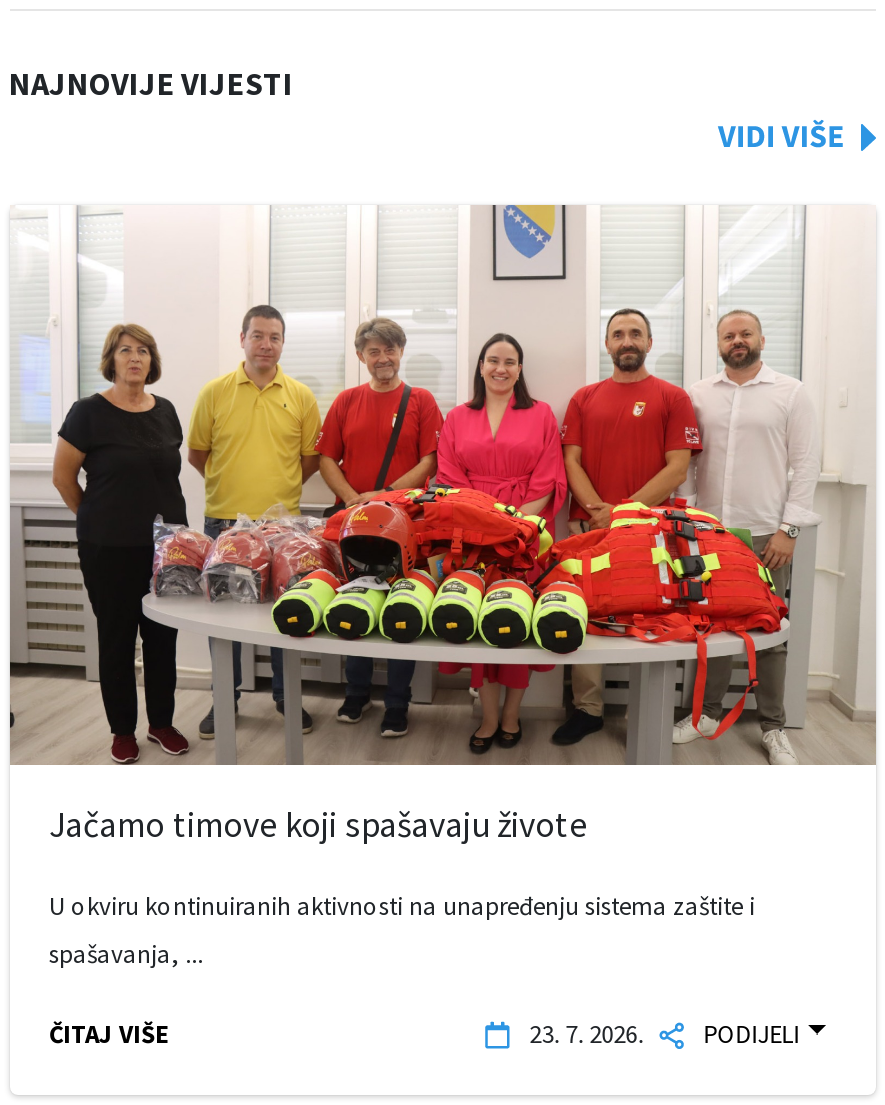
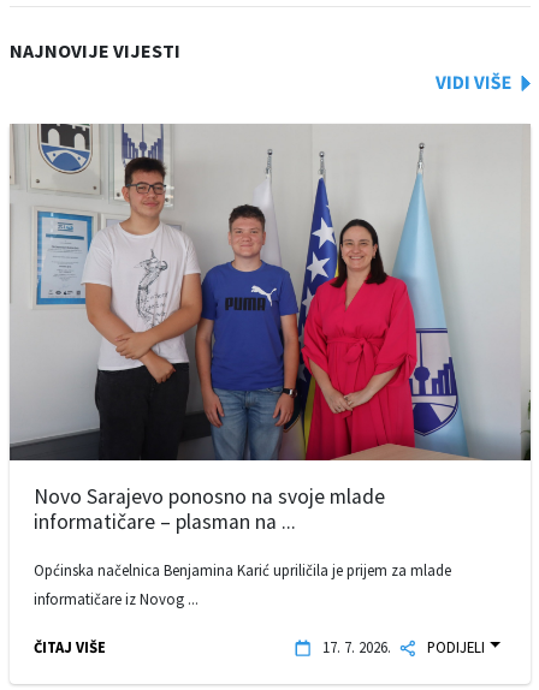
[10,205,876,847] [image] | Jačamo timove koji spašavaju živote -> [10,123,531,535] [image] | Novo Sarajevo ponosno na svoje mlade | informatičare – plasman na ...
[49,889,755,921] U okviru kontinuiranih aktivnosti na unapređenju sistema zaštite i -> [33,560,451,580] Općinska načelnica Benjamina Karić upriličila je prijem za mlade
[49,937,203,969] spašavanja, ... -> [33,589,198,608] informatičare iz Novog ...
[524,1017,800,1049] 23. 7. 2026. PODIJELI -> [319,637,485,656] 17. 7. 2026. PODIJELI

